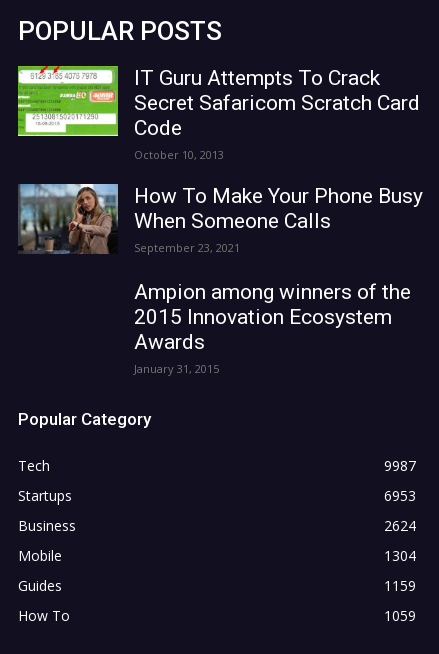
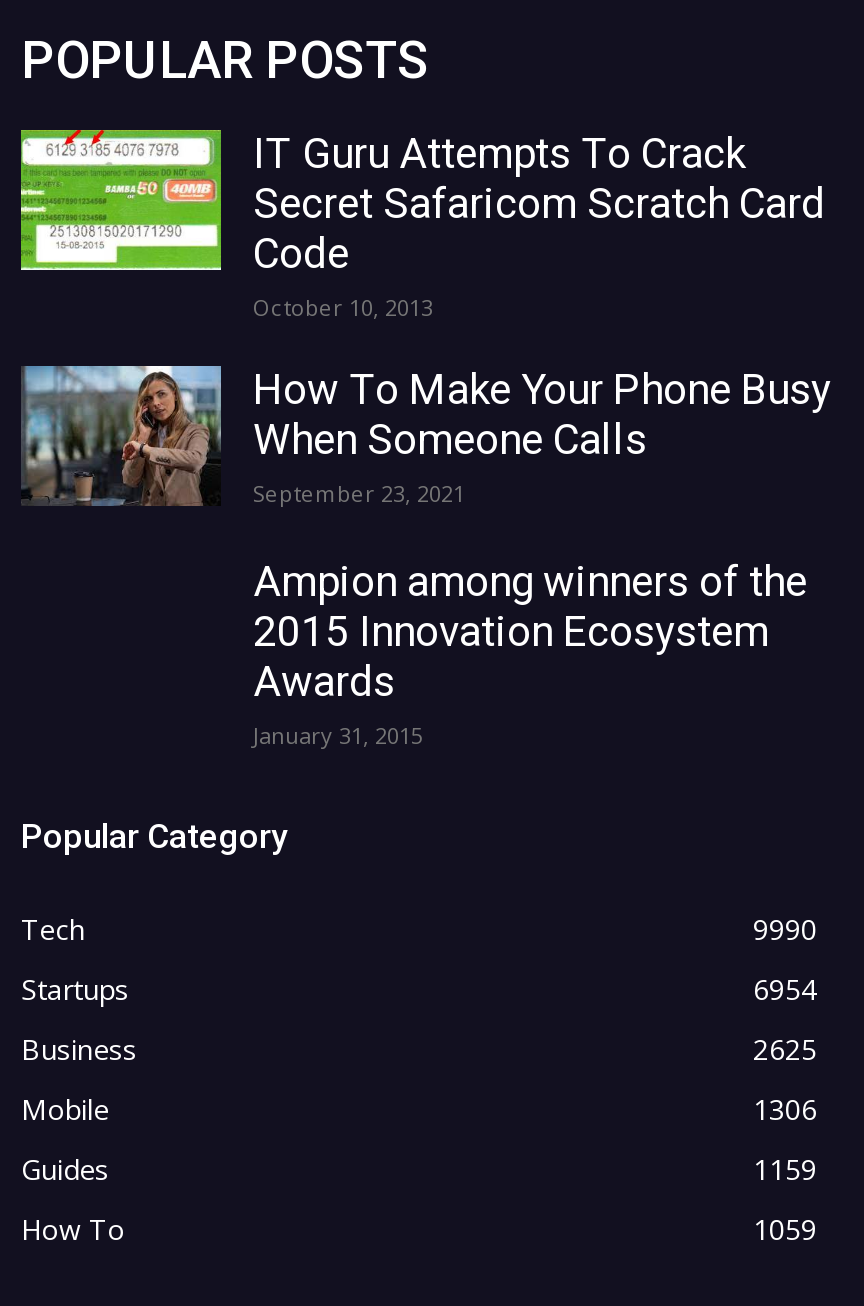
[384,456,416,475] 9987 -> [753,910,817,948] 9990
[384,486,416,505] 6953 -> [753,970,817,1008] 6954
[384,516,416,535] 2624 -> [753,1030,817,1068] 2625
[384,546,416,565] 1304 -> [753,1090,817,1128] 1306

